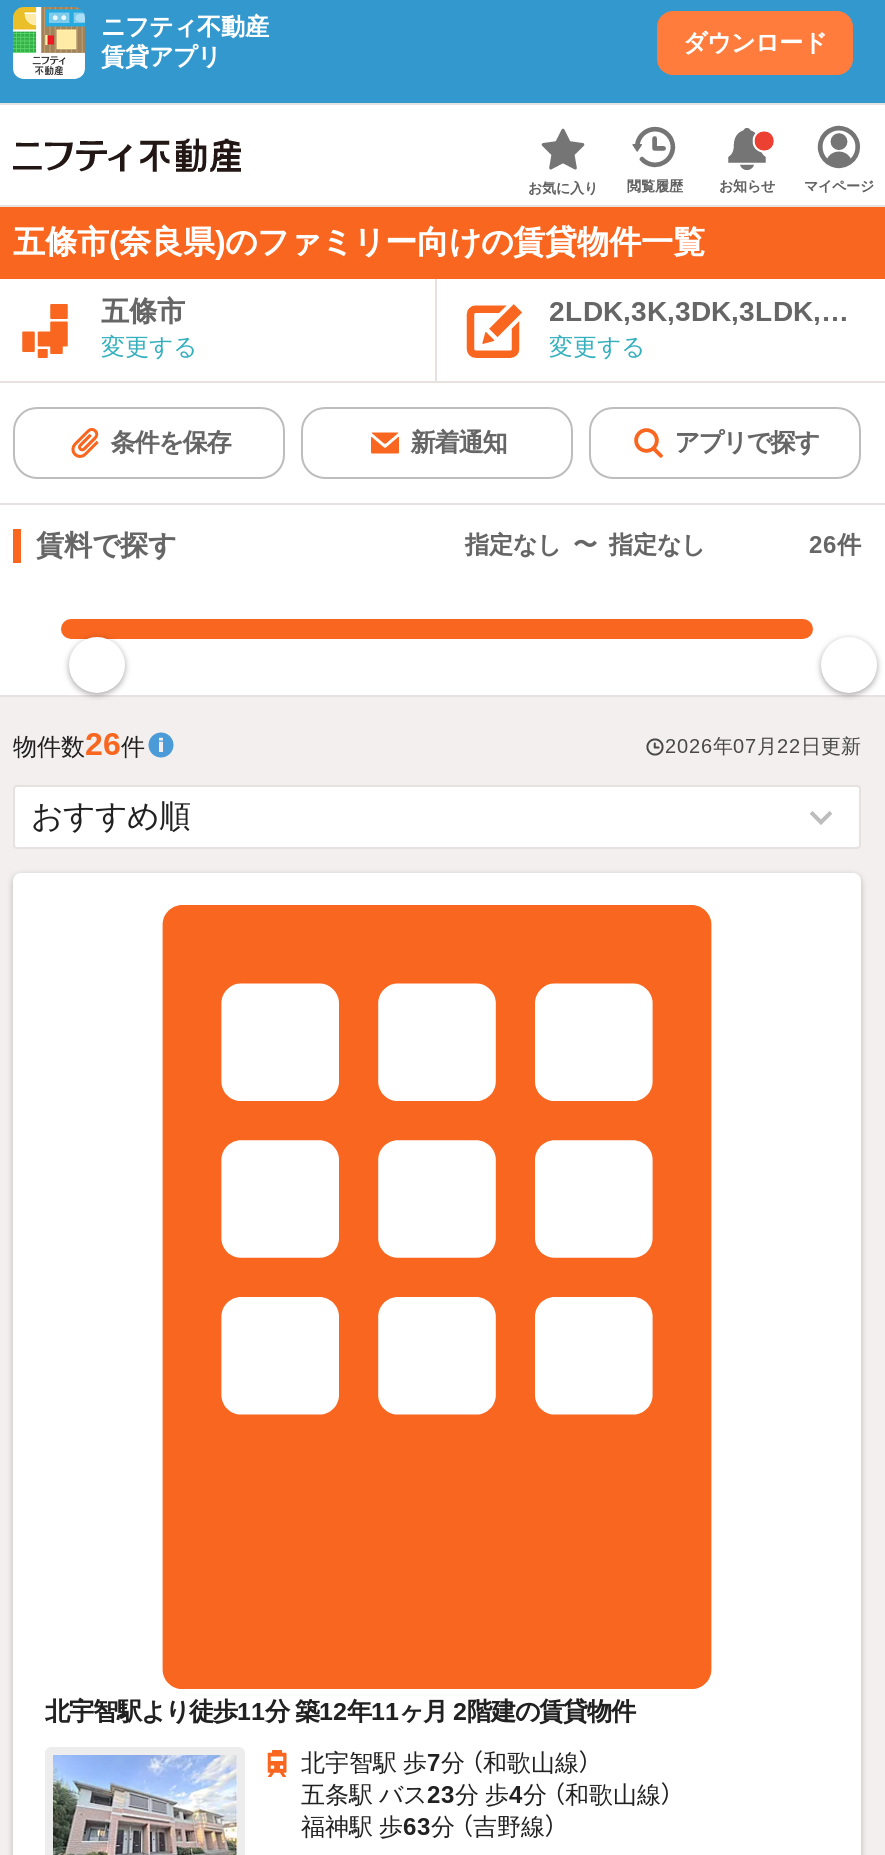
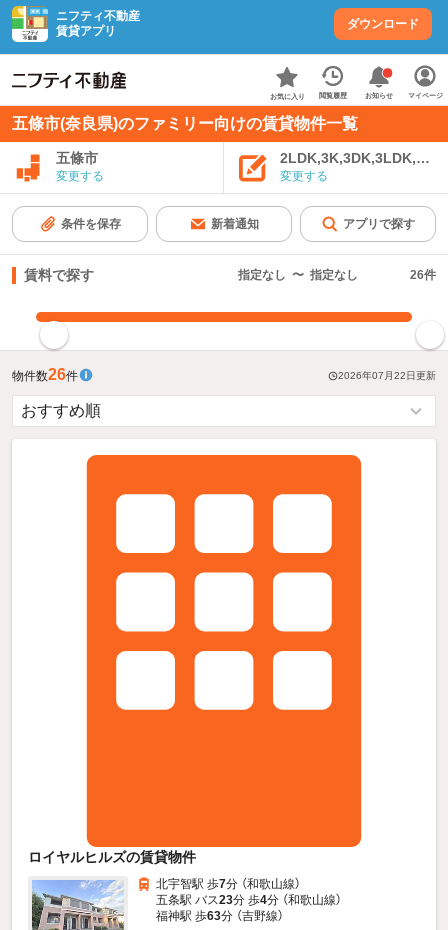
[45,1698,635,1726] 北宇智駅より徒歩11分 築12年11ヶ月 2階建の賃貸物件 -> [28,849,196,865] ロイヤルヒルズの賃貸物件

